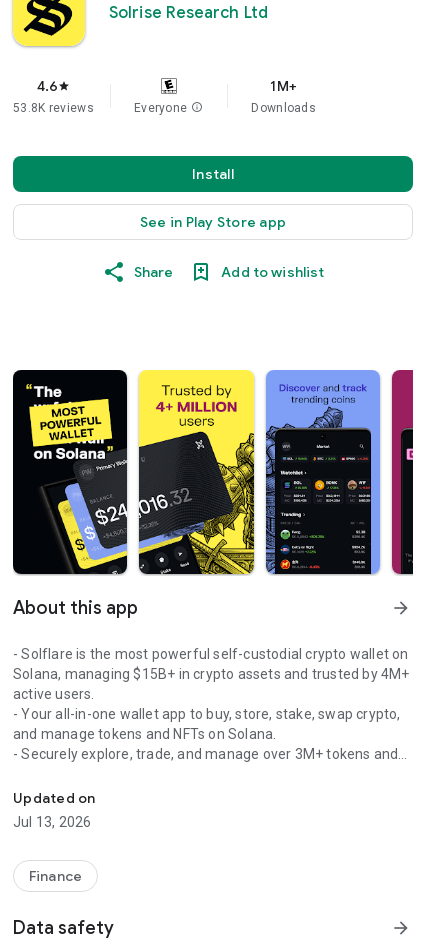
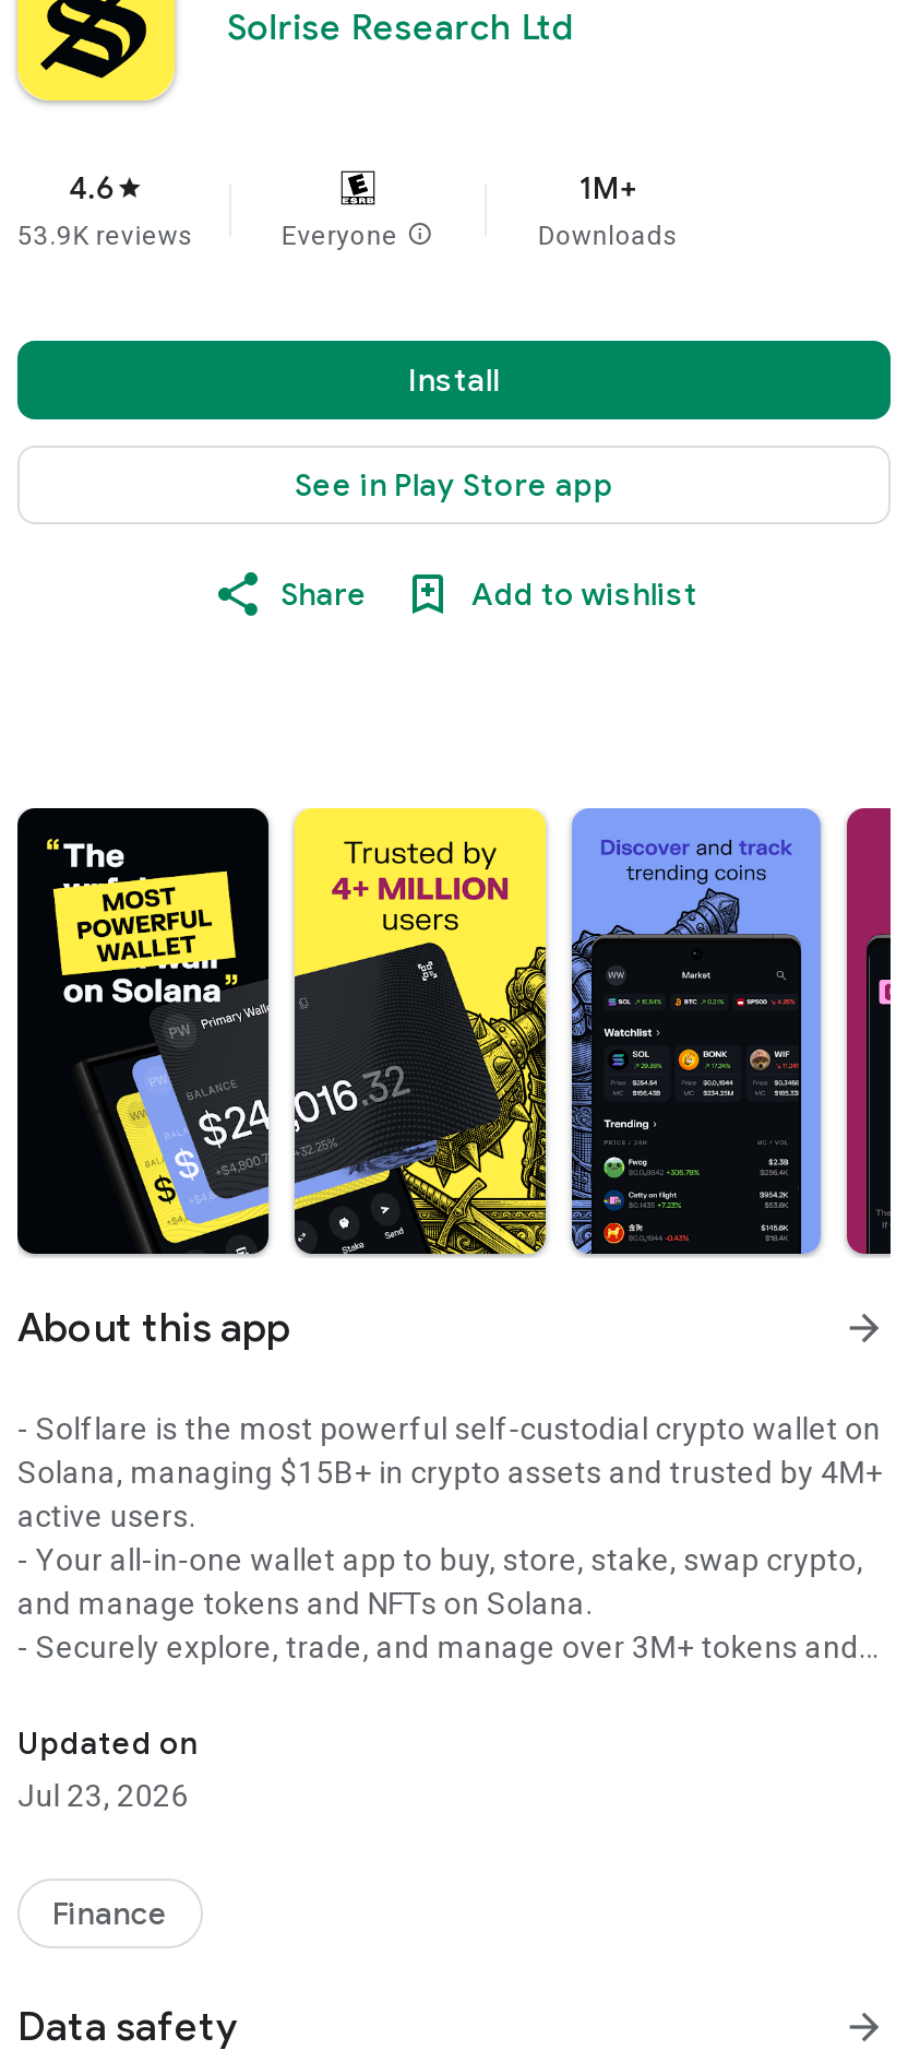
[13,101,94,115] 53.8K reviews -> [17,221,194,251] 53.9K reviews
[13,814,91,830] Jul 13, 2026 -> [17,1778,189,1813] Jul 23, 2026

